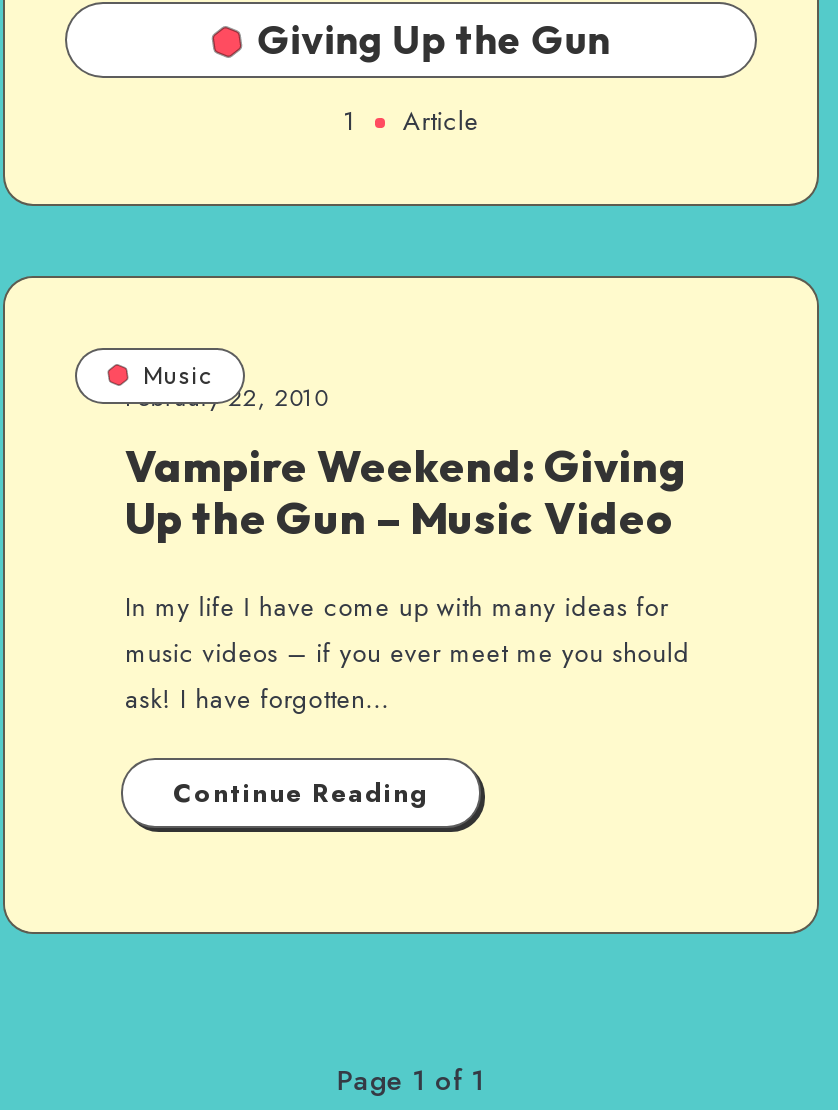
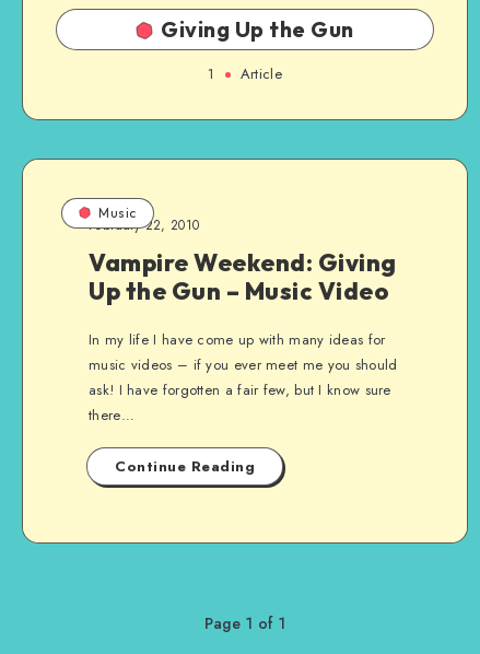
[125,680,390,718] ask! I have forgotten… -> [89,379,391,425] ask! I have forgotten a fair few, but I know sure | there…

